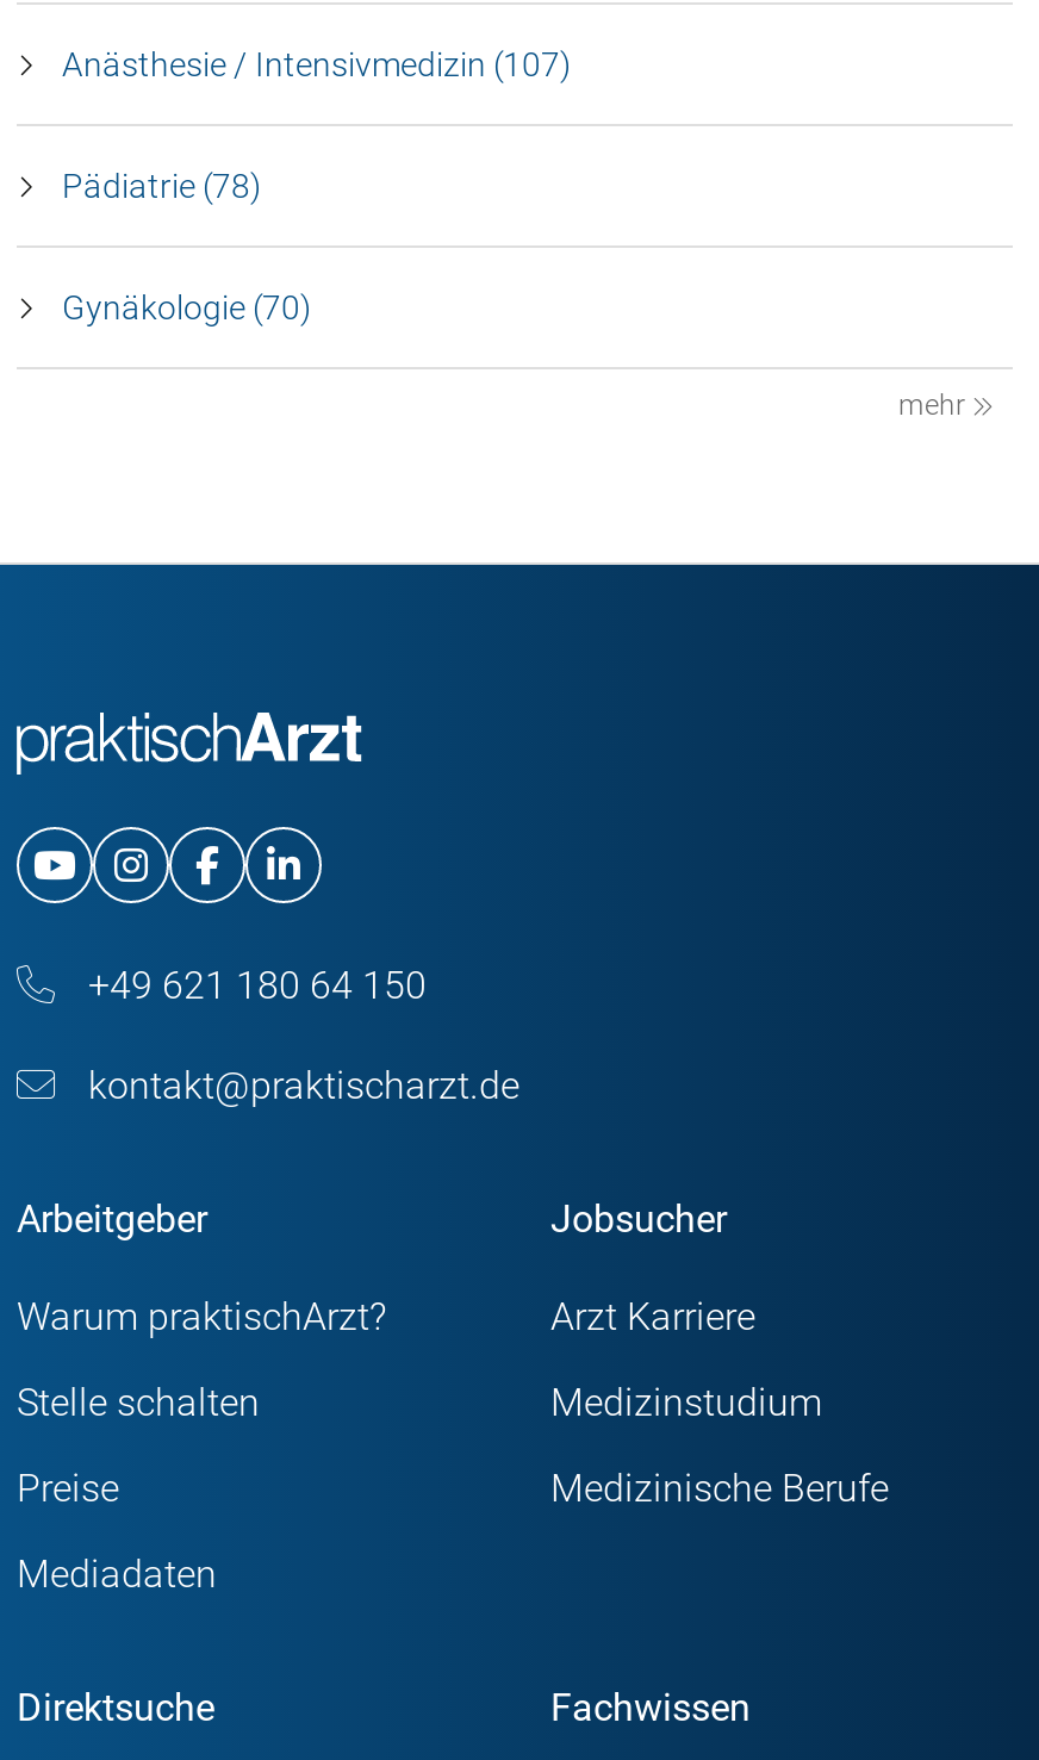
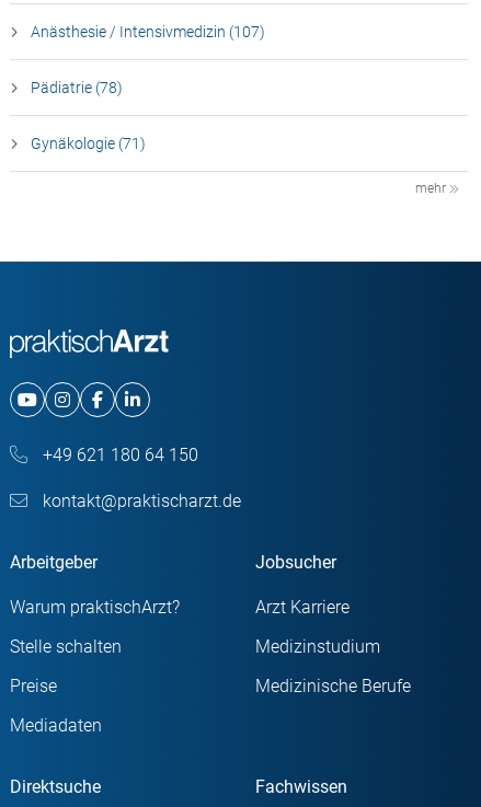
[62,288,312,326] Gynäkologie (70) -> [31,135,146,152] Gynäkologie (71)

